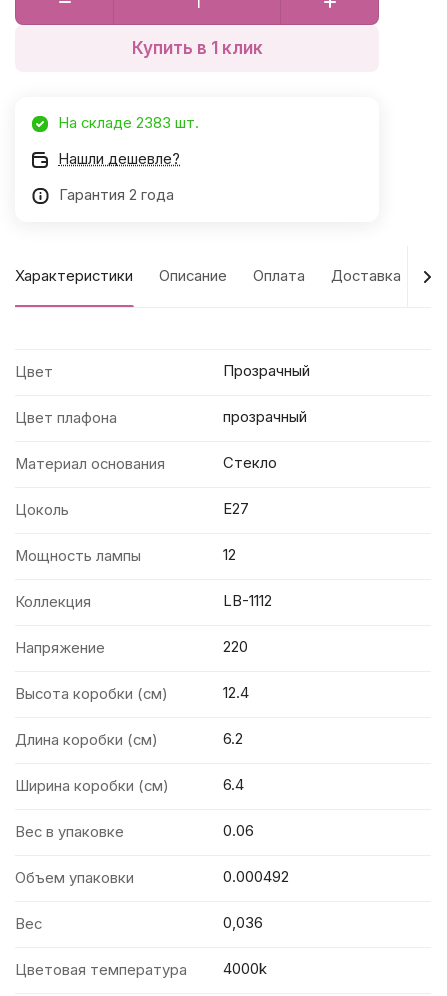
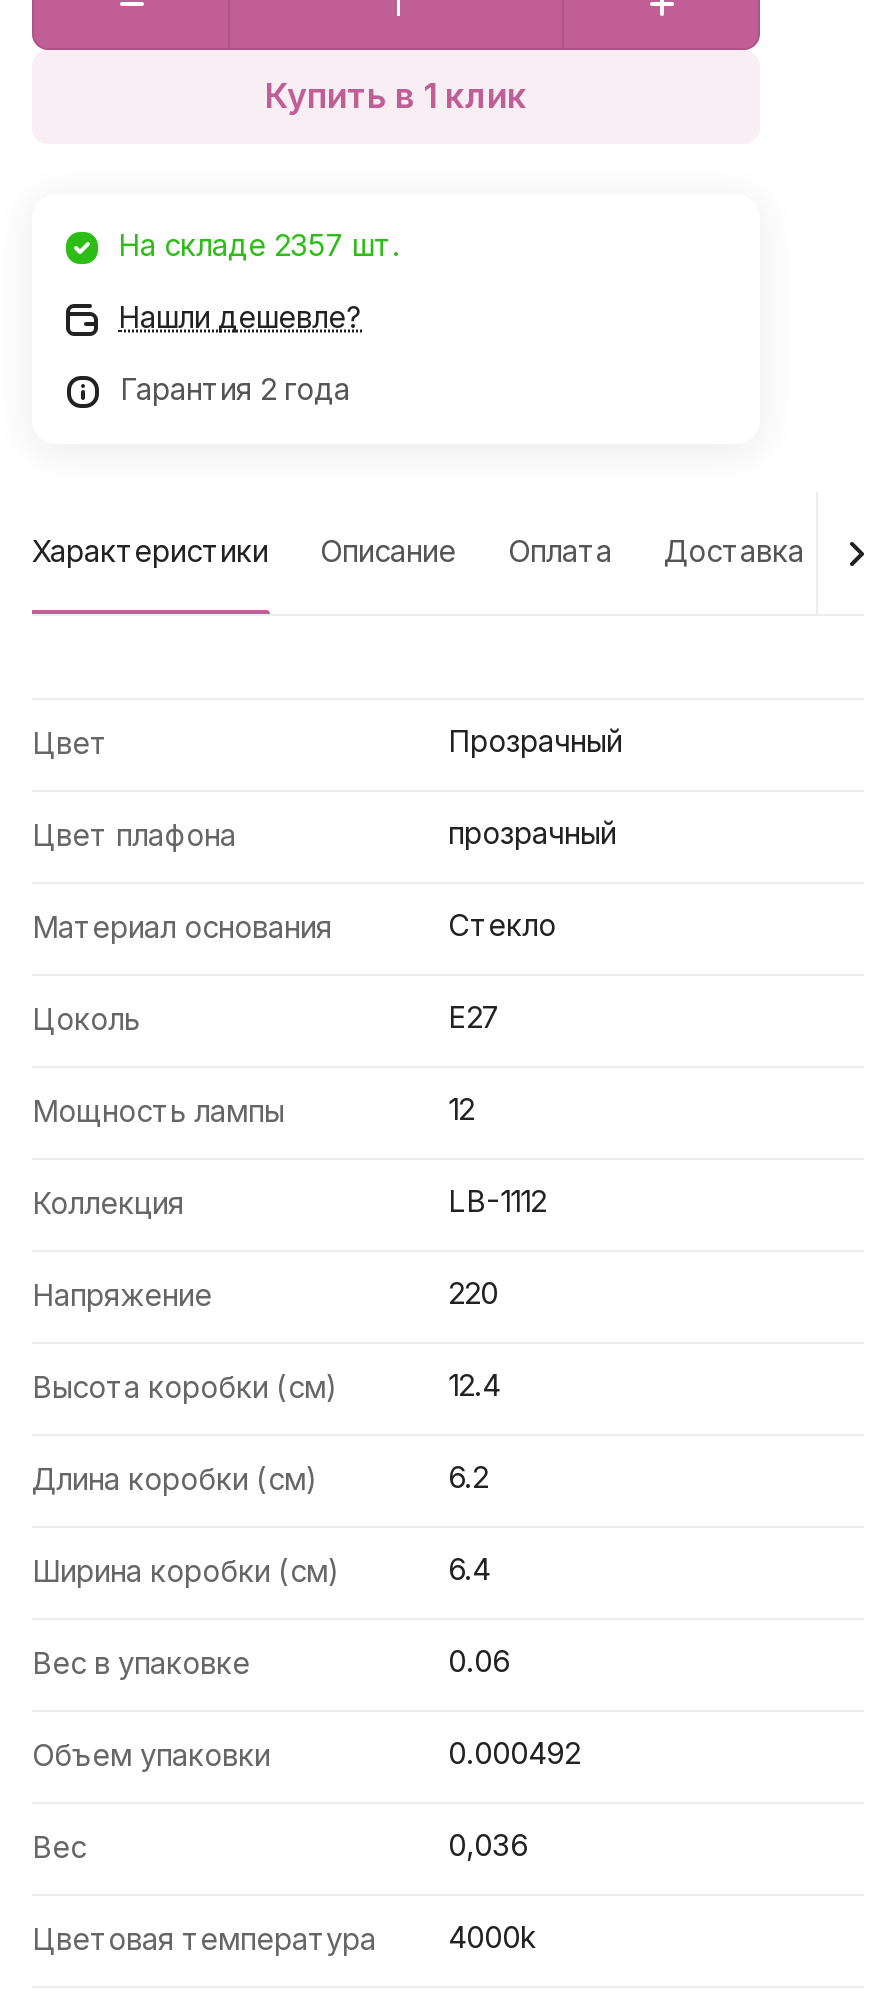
[58,114,199,132] На складе 2383 шт. -> [118,229,400,265] На складе 2357 шт.

